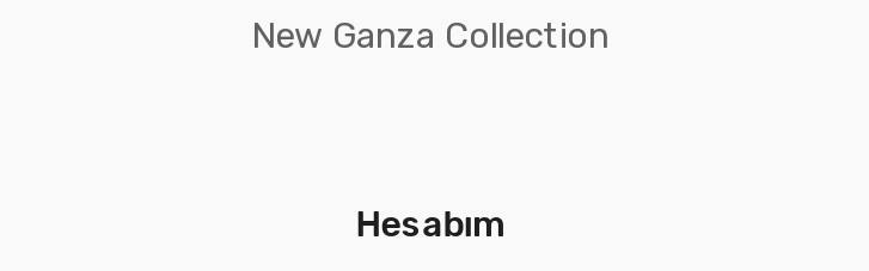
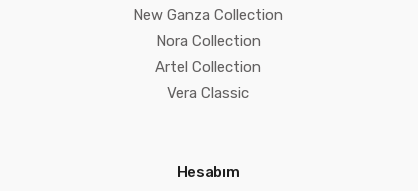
none -> [155,32,261,102] Nora Collection | Artel Collection | Vera Classic

